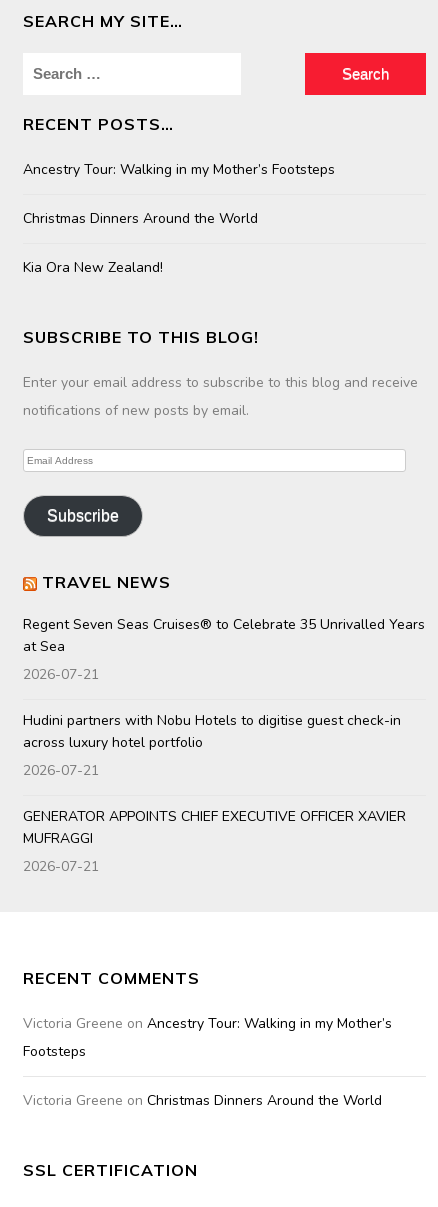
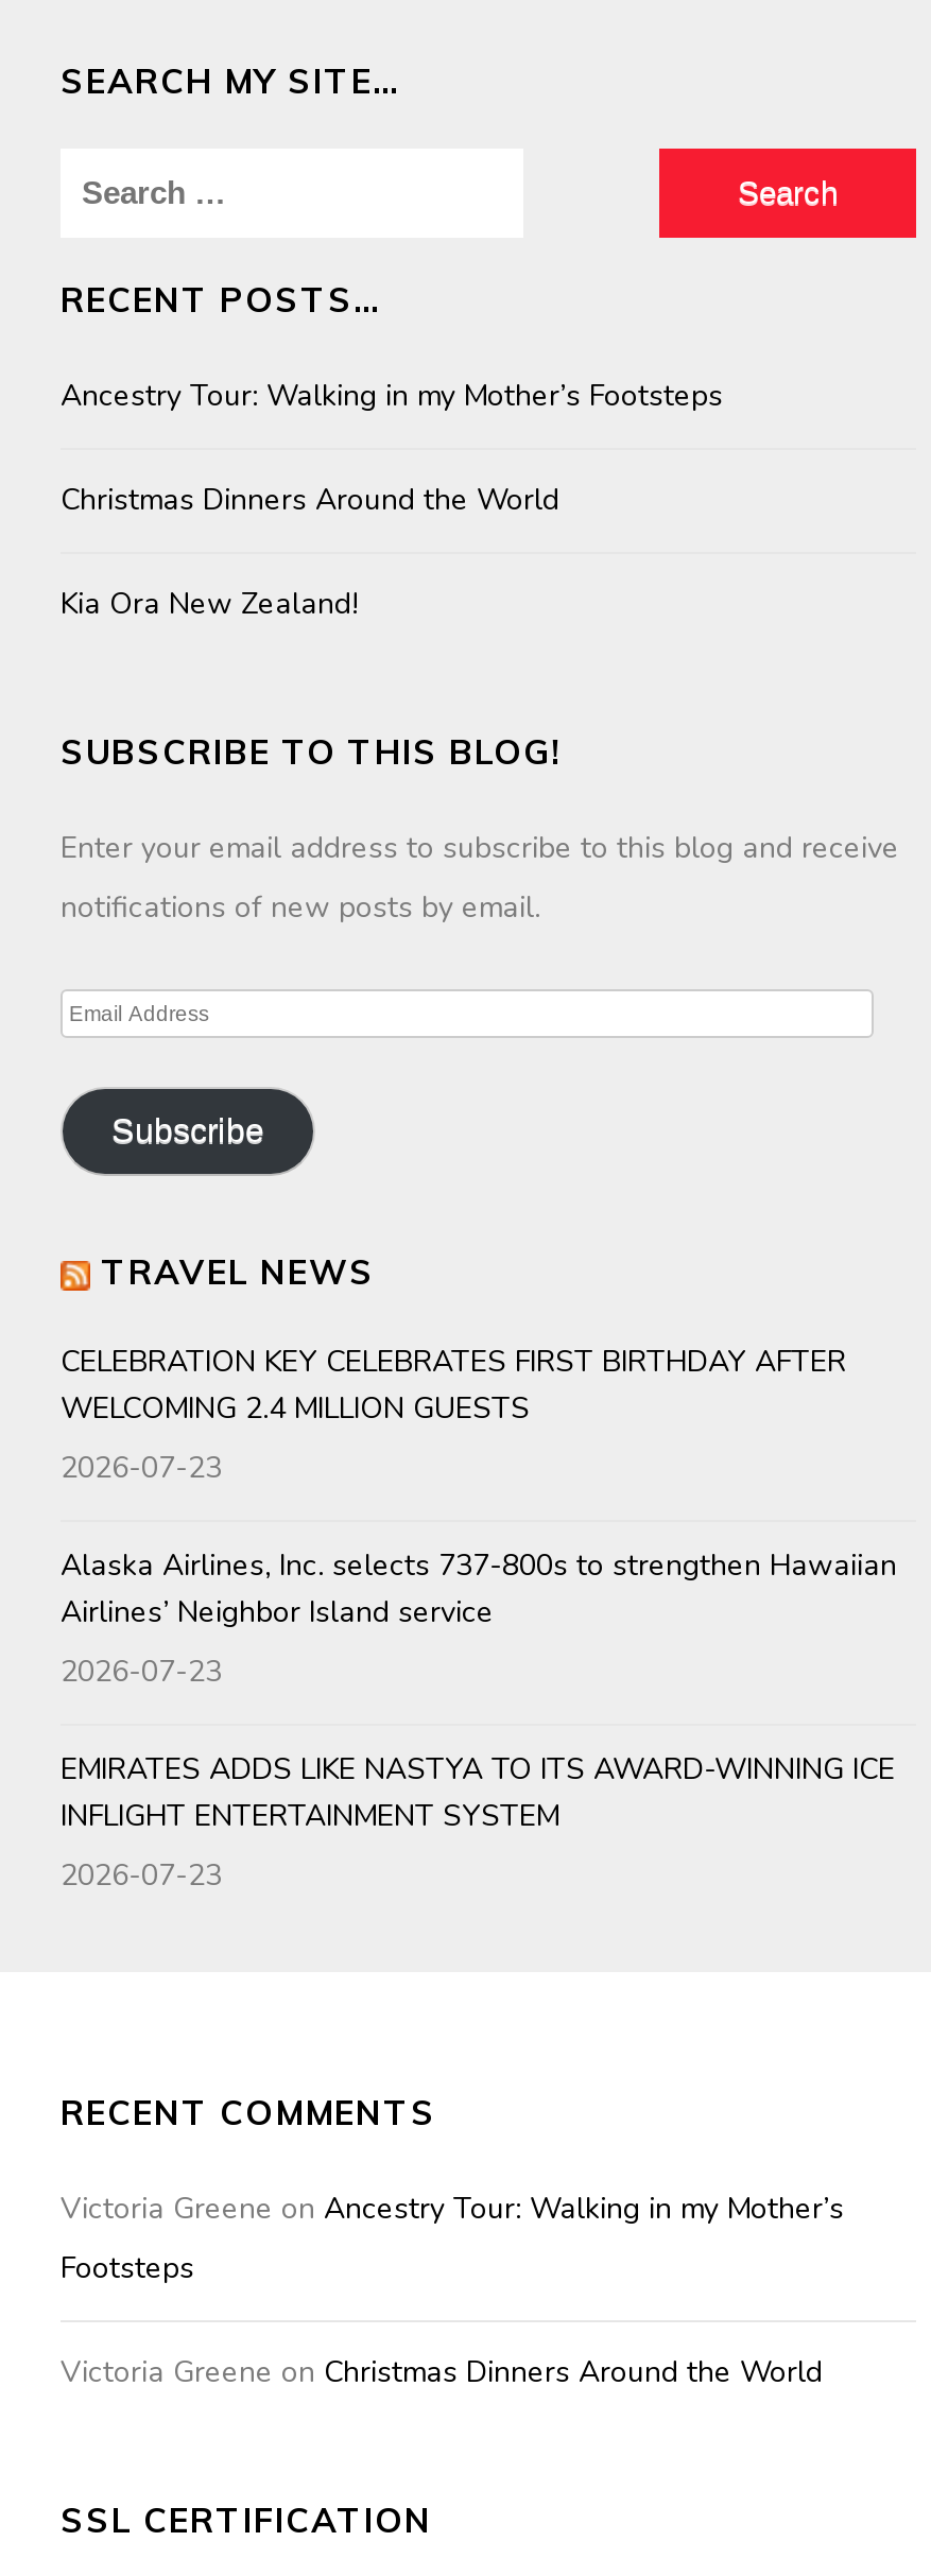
[23,615,425,656] Regent Seven Seas Cruises® to Celebrate 35 Unrivalled Years | at Sea -> [61,1342,846,1429] CELEBRATION KEY CELEBRATES FIRST BIRTHDAY AFTER | WELCOMING 2.4 MILLION GUESTS
[23,665,99,684] 2026-07-21 -> [61,1448,222,1488] 2026-07-23
[23,711,401,752] Hudini partners with Nobu Hotels to digitise guest check-in | across luxury hotel portfolio -> [61,1546,897,1633] Alaska Airlines, Inc. selects 737-800s to strengthen Hawaiian | Airlines’ Neighbor Island service
[23,761,99,780] 2026-07-21 -> [61,1652,222,1692] 2026-07-23
[23,807,406,848] GENERATOR APPOINTS CHIEF EXECUTIVE OFFICER XAVIER | MUFRAGGI -> [61,1749,895,1836] EMIRATES ADDS LIKE NASTYA TO ITS AWARD-WINNING ICE | INFLIGHT ENTERTAINMENT SYSTEM
[23,857,99,876] 2026-07-21 -> [61,1856,222,1896] 2026-07-23

